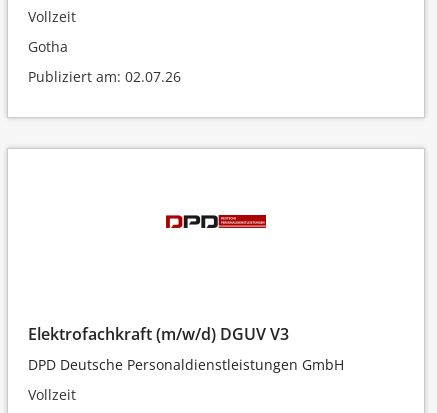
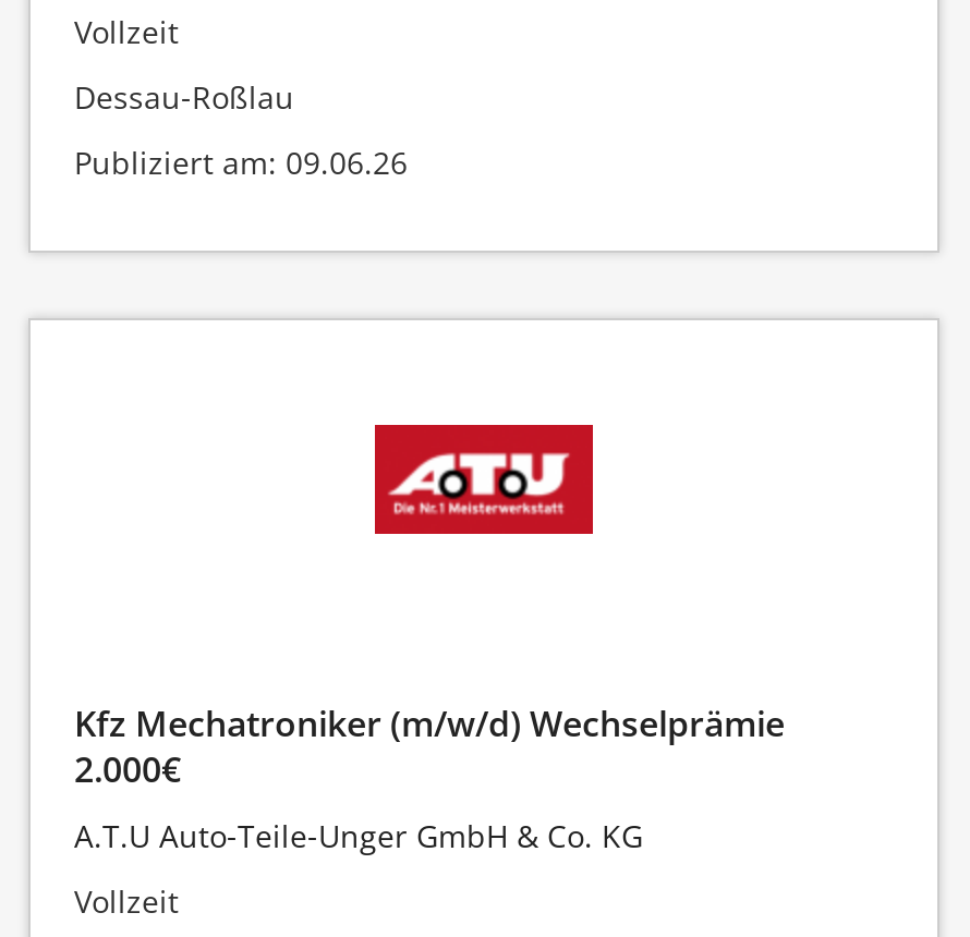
[28,37,68,56] Gotha -> [74,77,294,118] Dessau-Roßlau
[28,67,181,86] Publiziert am: 02.07.26 -> [74,142,408,183] Publiziert am: 09.06.26
[165,197,267,229] [image] -> [373,423,595,536] [image]
[28,323,289,345] Elektrofachkraft (m/w/d) DGUV V3 -> [74,699,785,793] Kfz Mechatroniker (m/w/d) Wechselprämie | 2.000€
[28,355,344,374] DPD Deutsche Personaldienstleistungen GmbH -> [74,815,643,856] A.T.U Auto-Teile-Unger GmbH & Co. KG

